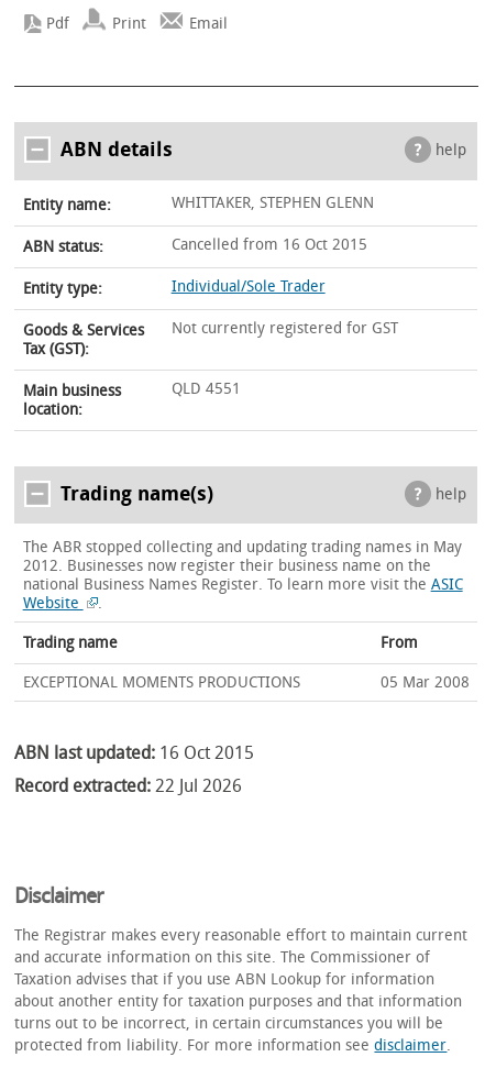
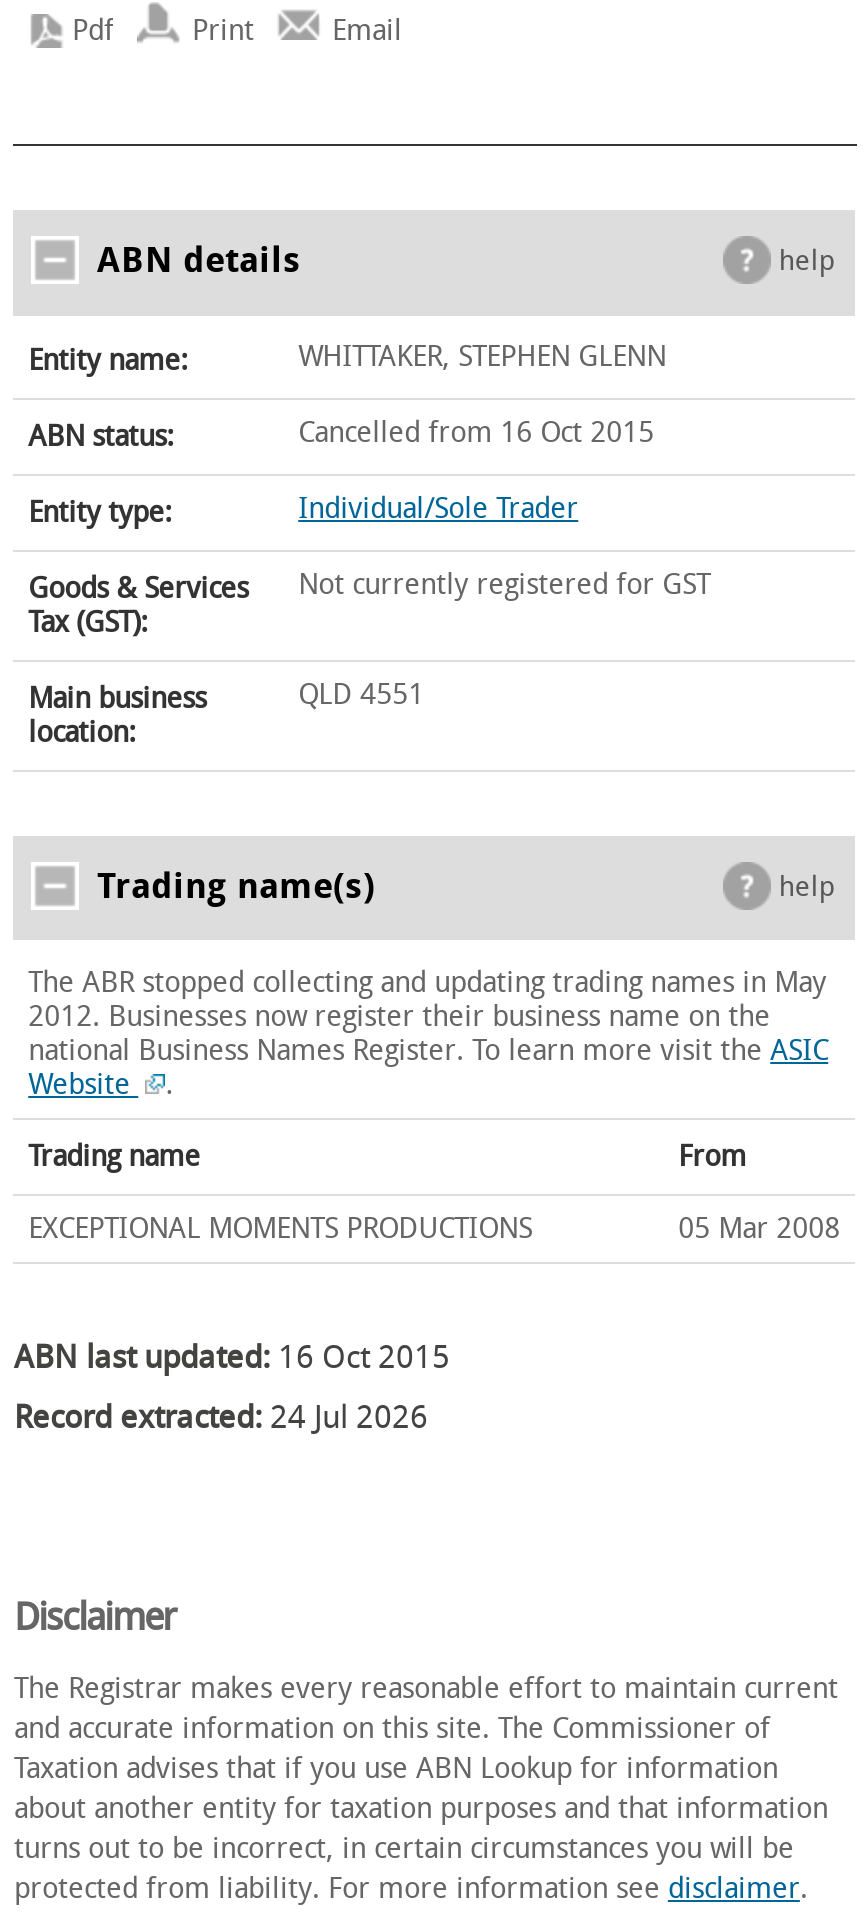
[15,775,242,796] Record extracted: 22 Jul 2026 -> [14,1397,428,1435] Record extracted: 24 Jul 2026

